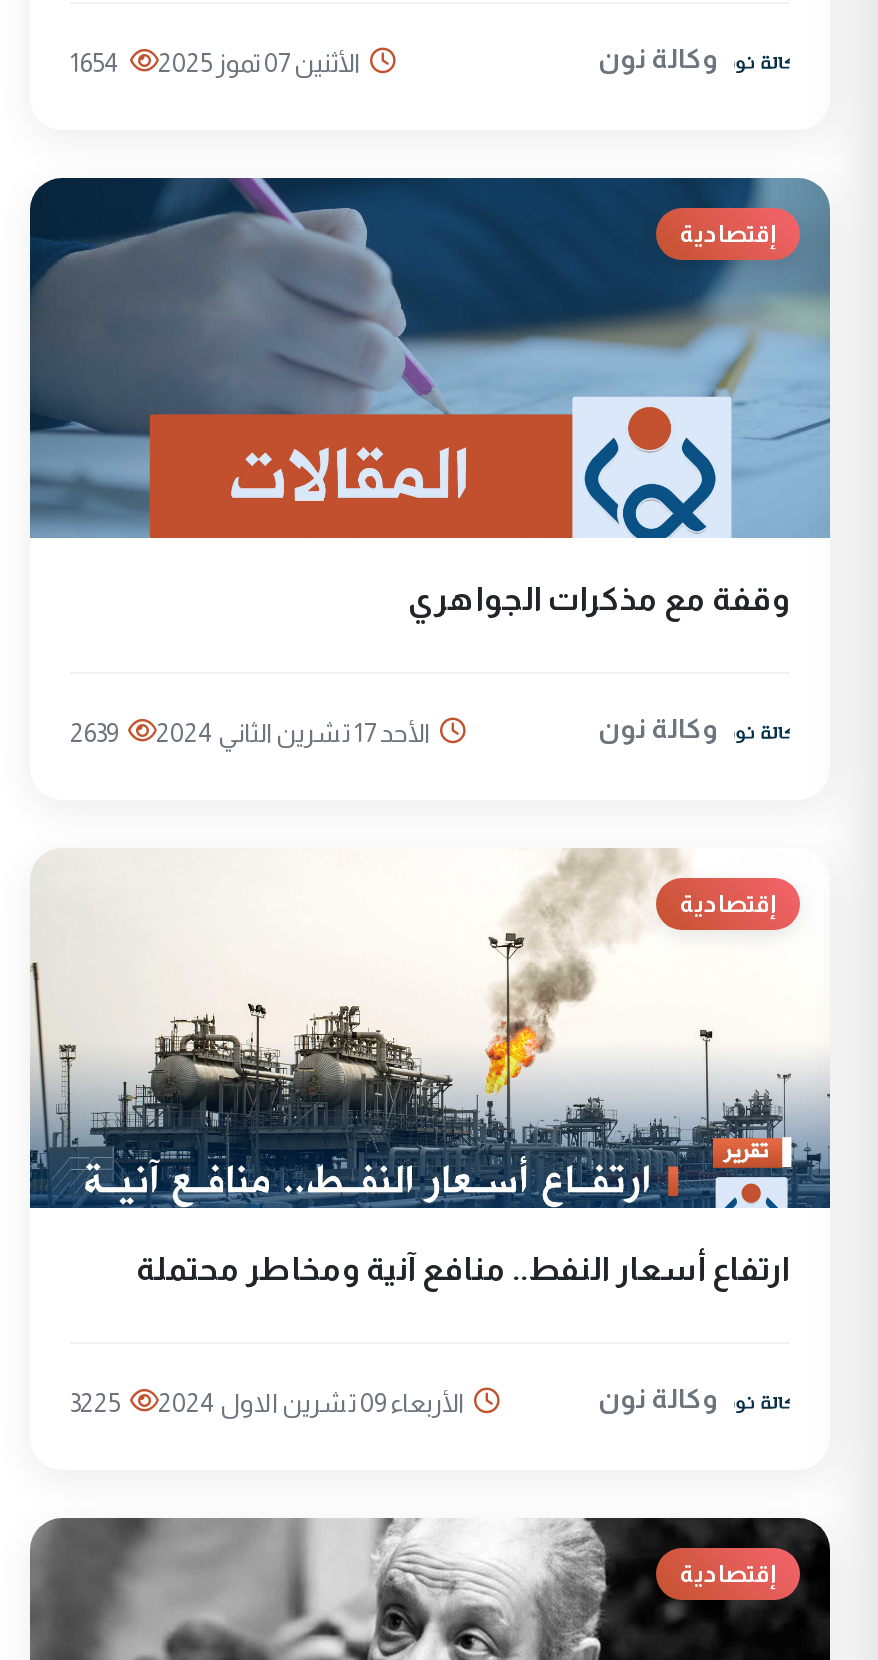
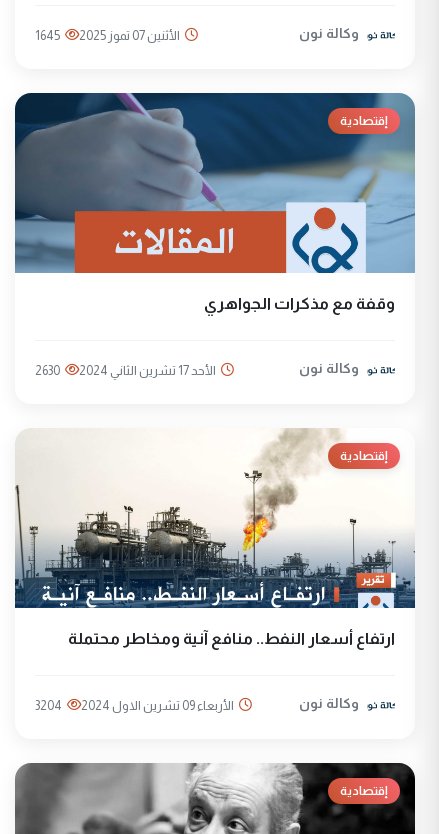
[70,47,120,77] 1654 -> [35,27,60,42] 1645
[70,717,118,747] 2639 -> [35,362,60,377] 2630
[70,1387,120,1417] 3225 -> [35,697,62,712] 3204

